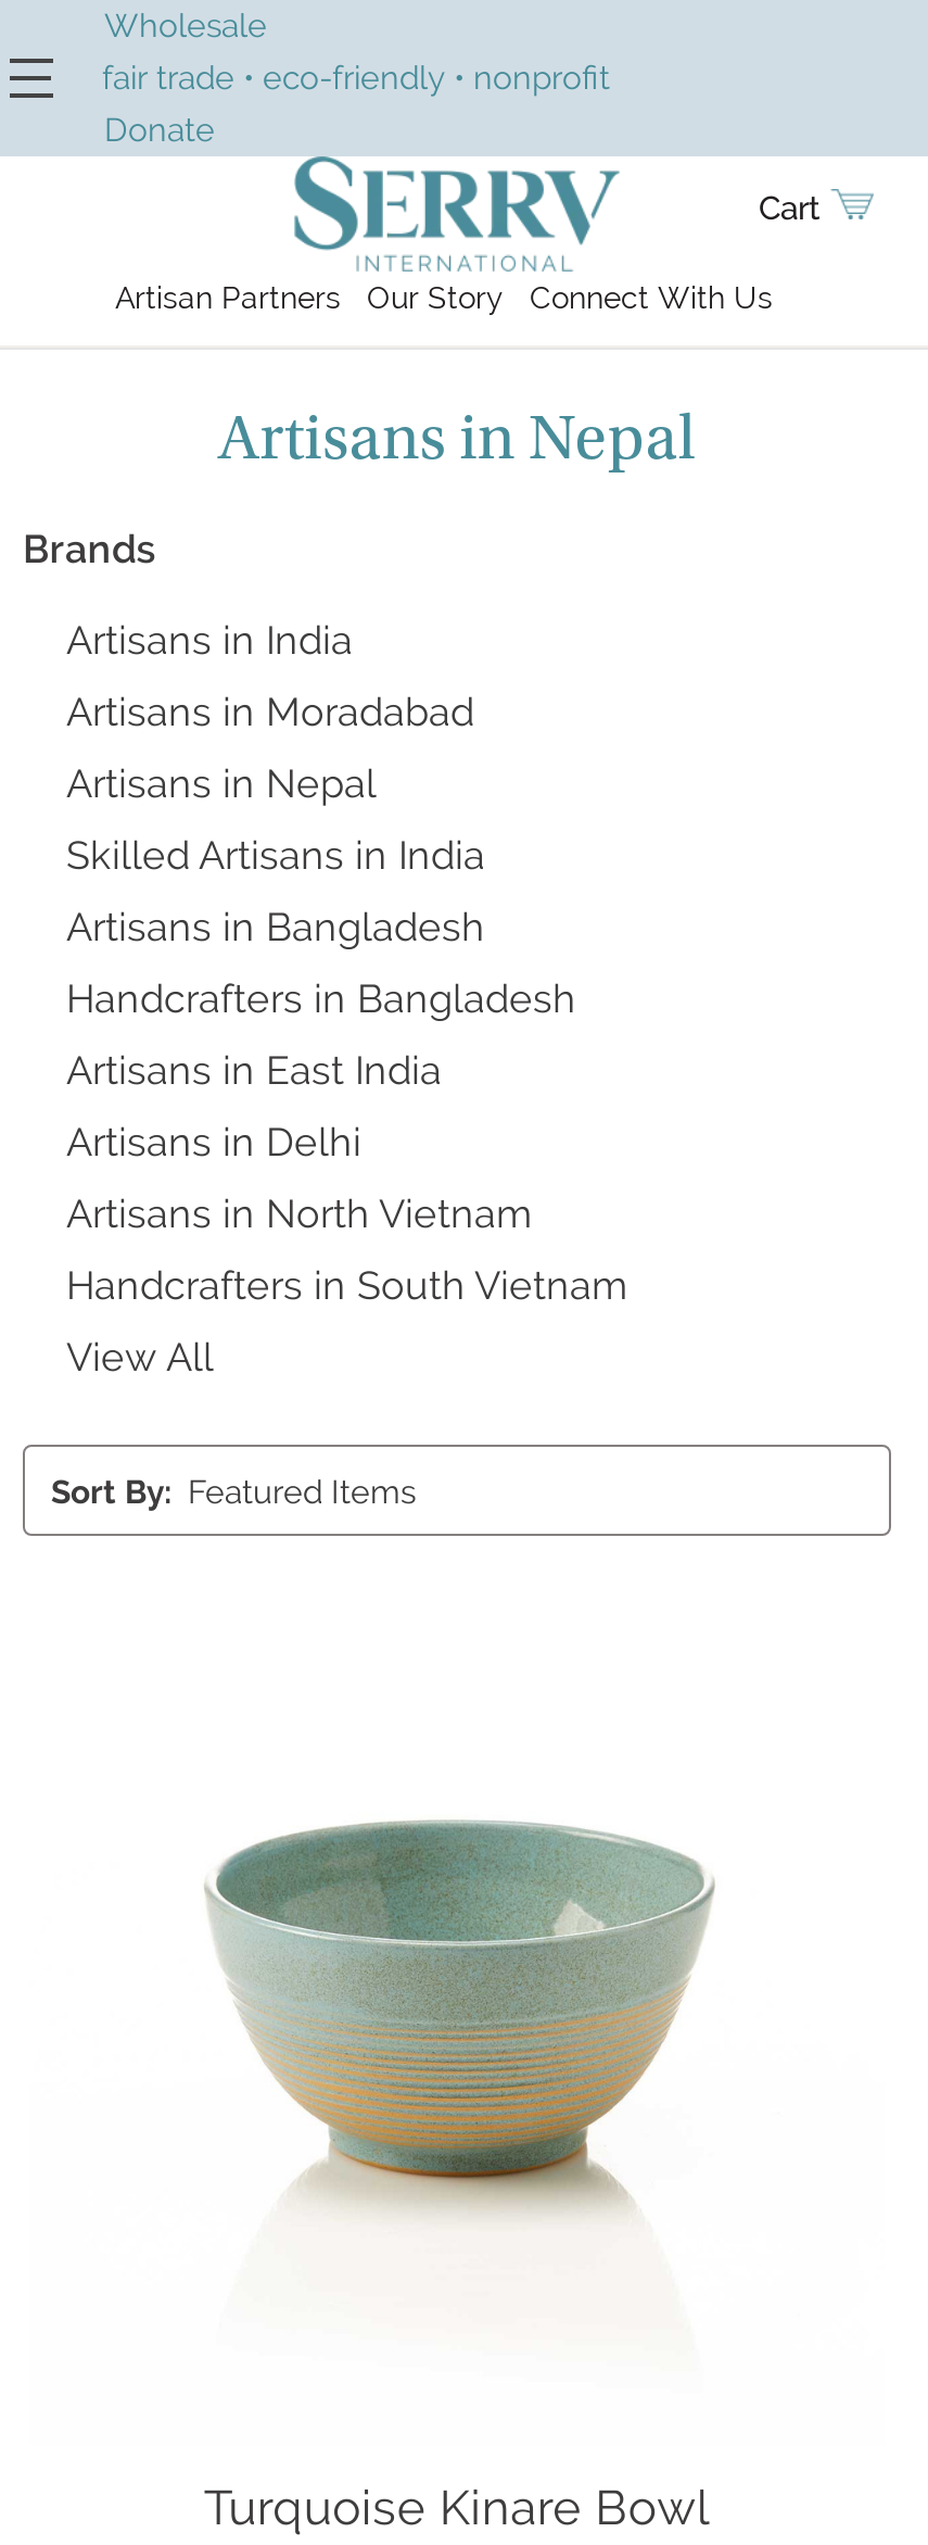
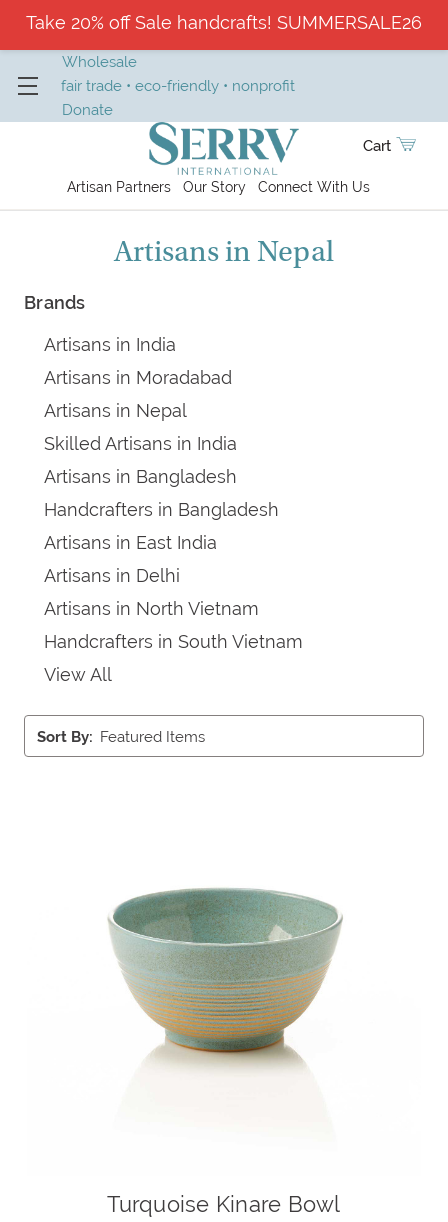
none -> [26,12,422,33] Take 20% off Sale handcrafts! SUMMERSALE26

